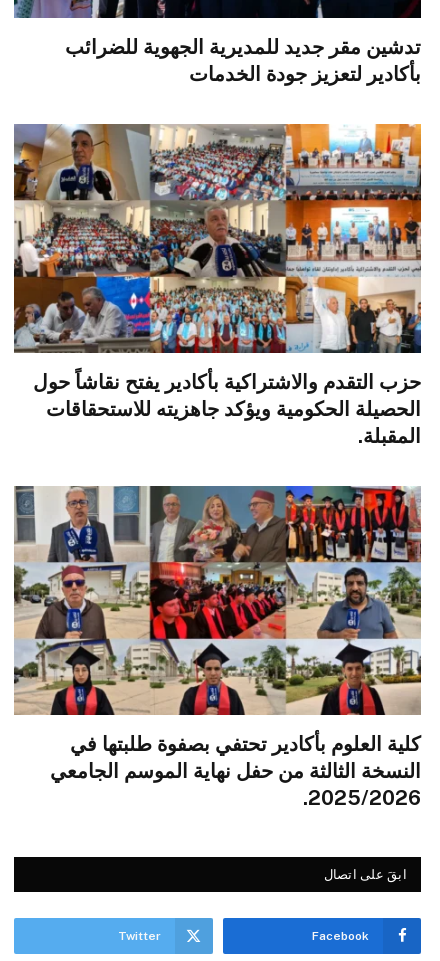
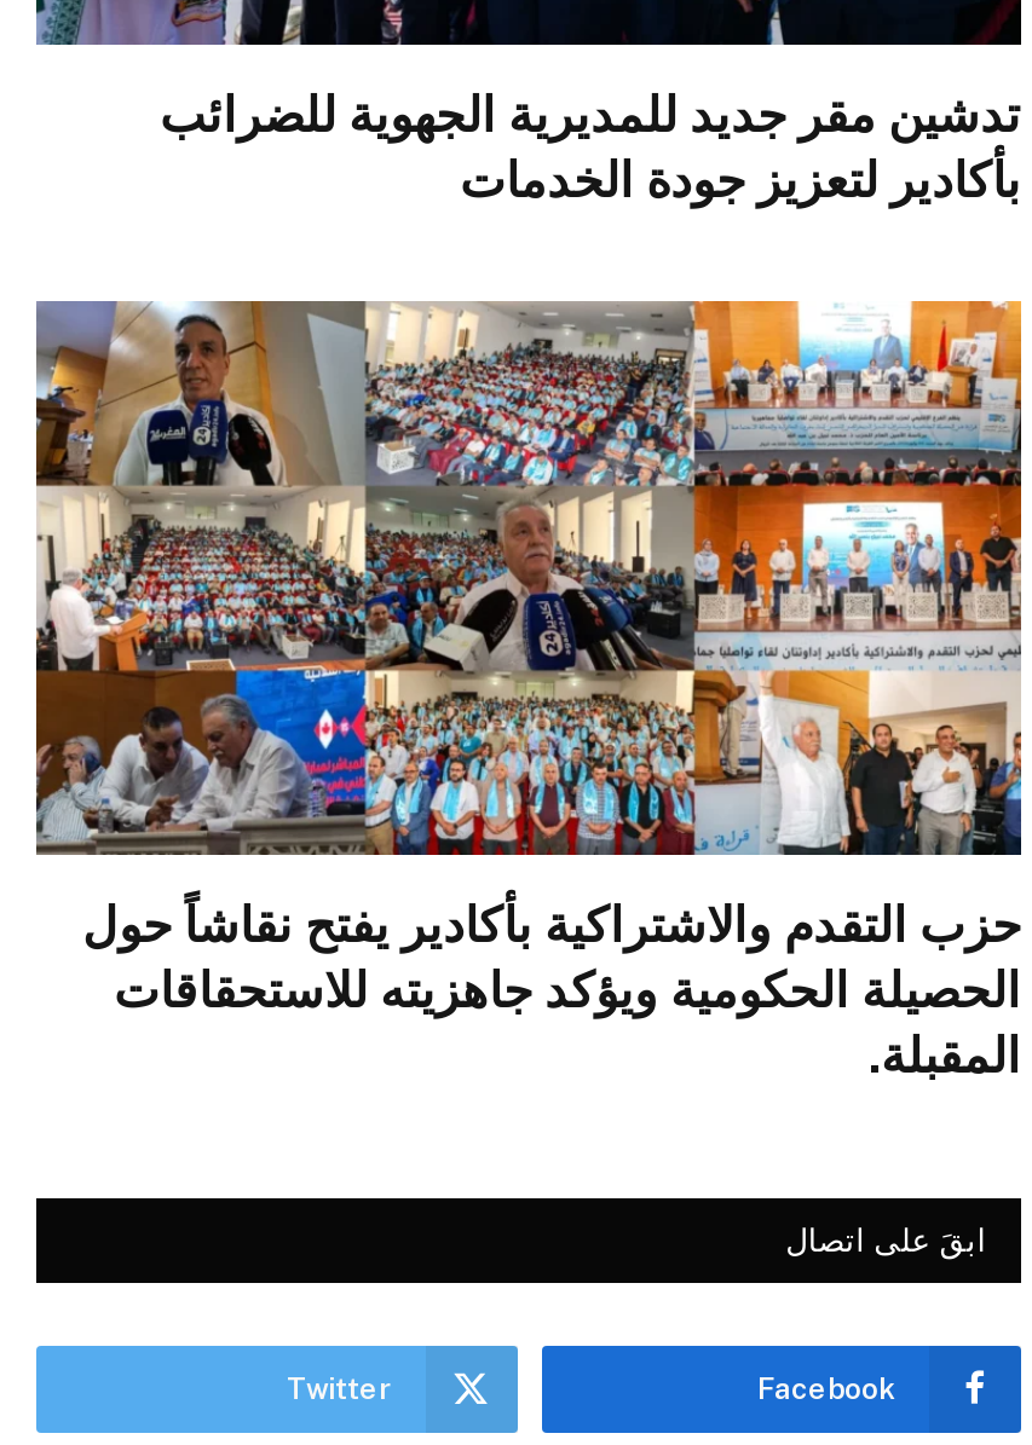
[13,485,422,810] [image] | كلية العلوم بأكادير تحتفي بصفوة طلبتها في | النسخة الثالثة من حفل نهاية الموسم الجامعي | 2025/2026. -> none

